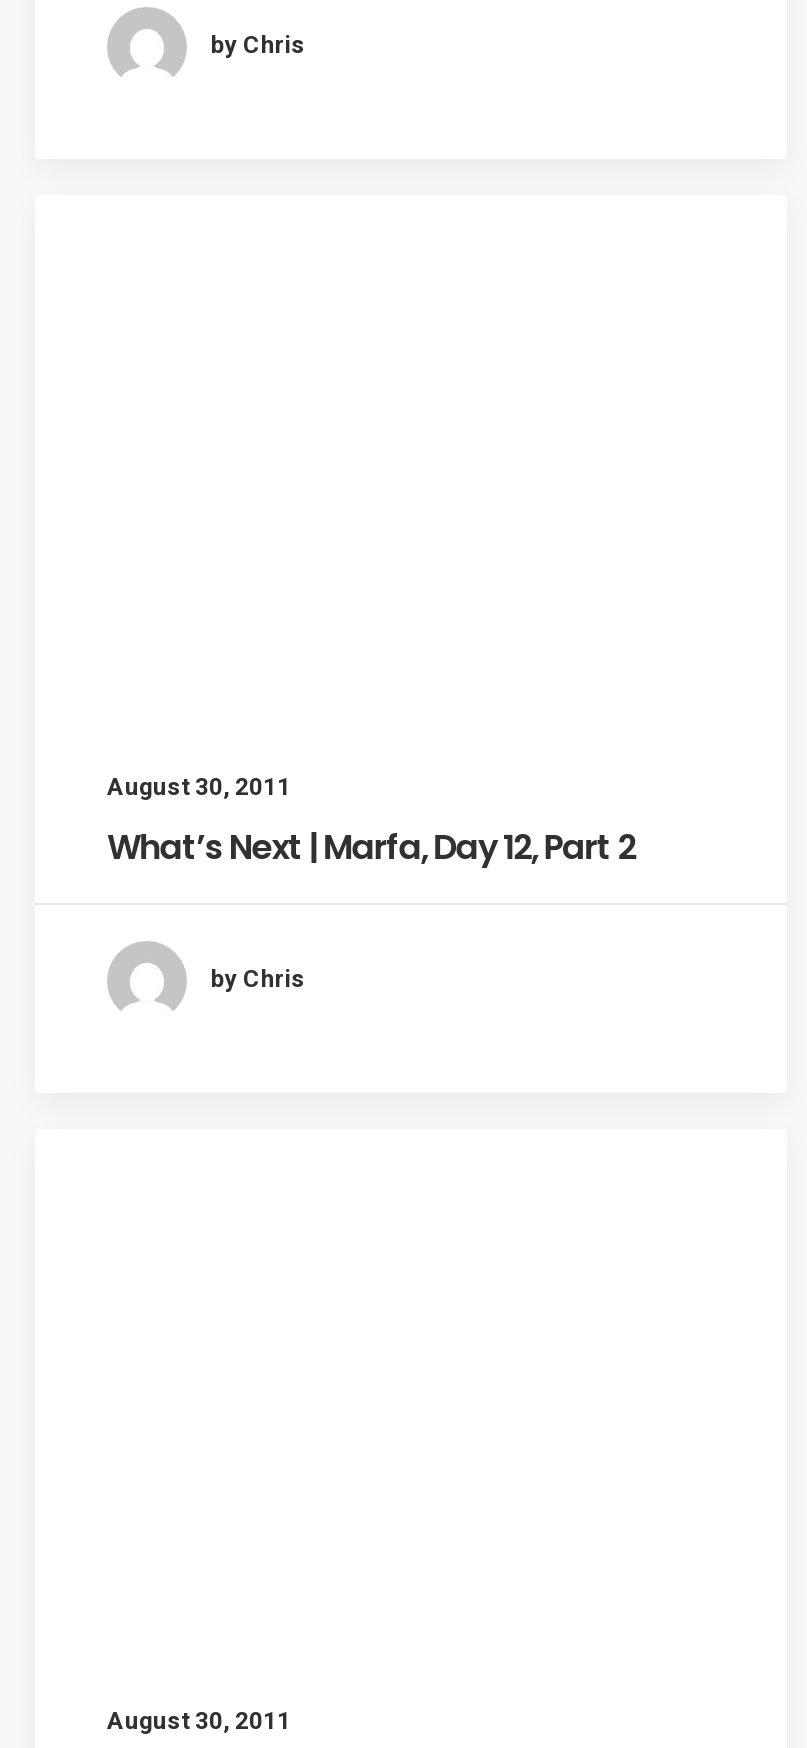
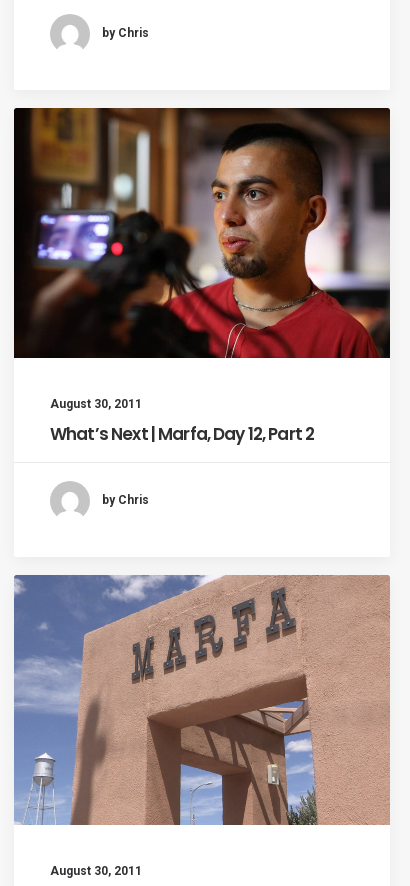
none -> [13,107,391,359] [image]
none -> [13,574,391,826] [image]

